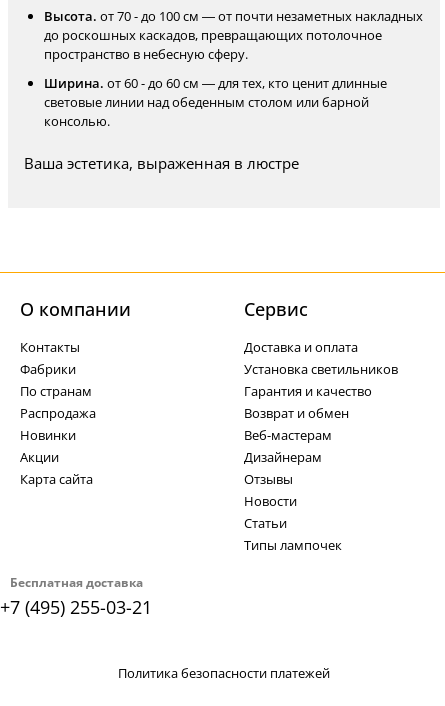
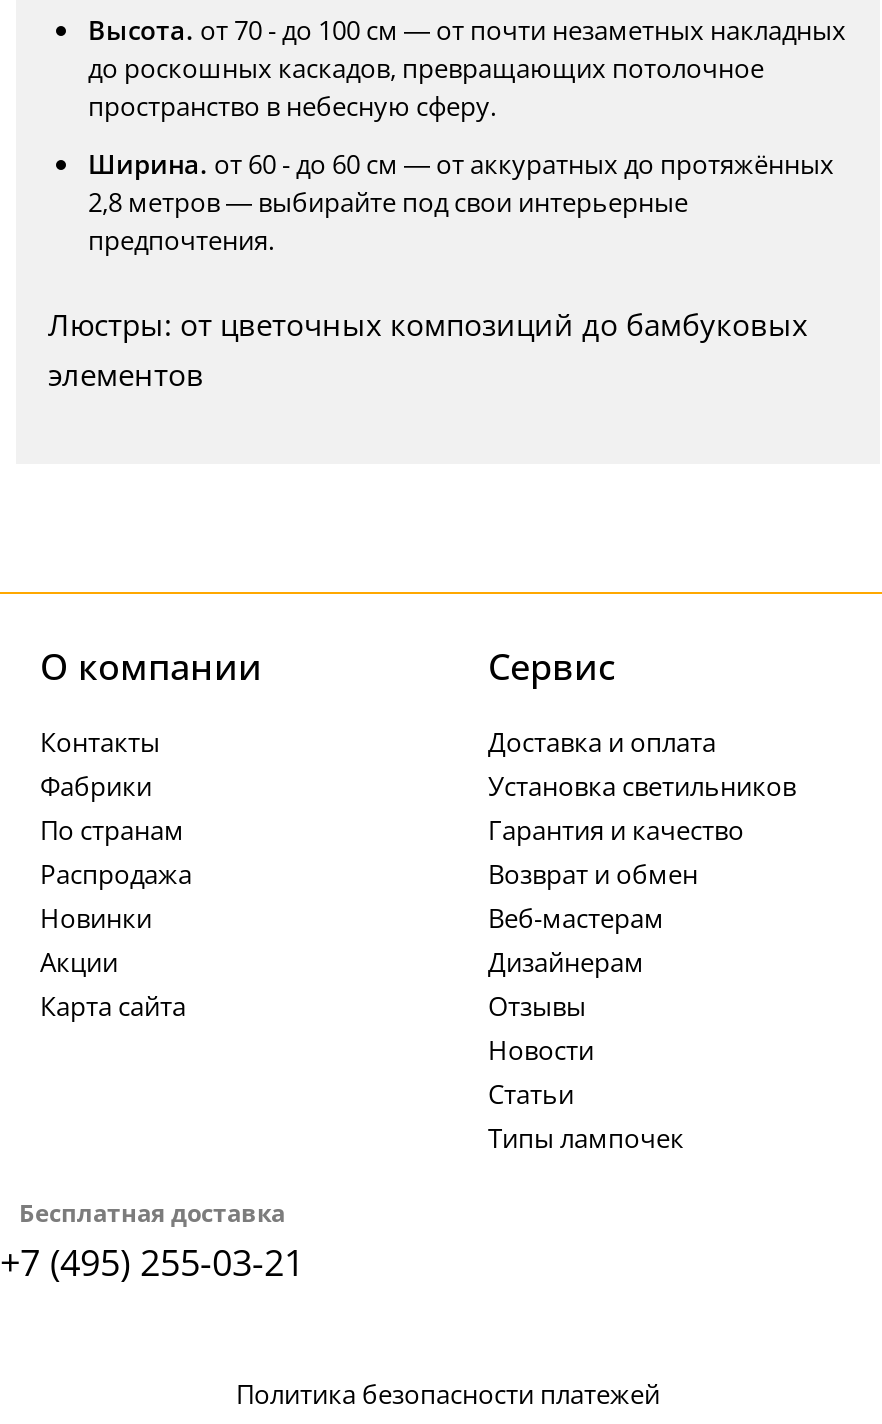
[44,74,387,130] Ширина. от 60 - до 60 см — для тех, кто ценит длинные | световые линии над обеденным столом или барной | консолью. -> [88,146,834,258] Ширина. от 60 - до 60 см — от аккуратных до протяжённых | 2,8 метров — выбирайте под свои интерьерные | предпочтения.
[24,153,299,173] Ваша эстетика, выраженная в люстре -> [48,304,808,394] Люстры: от цветочных композиций до бамбуковых | элементов

